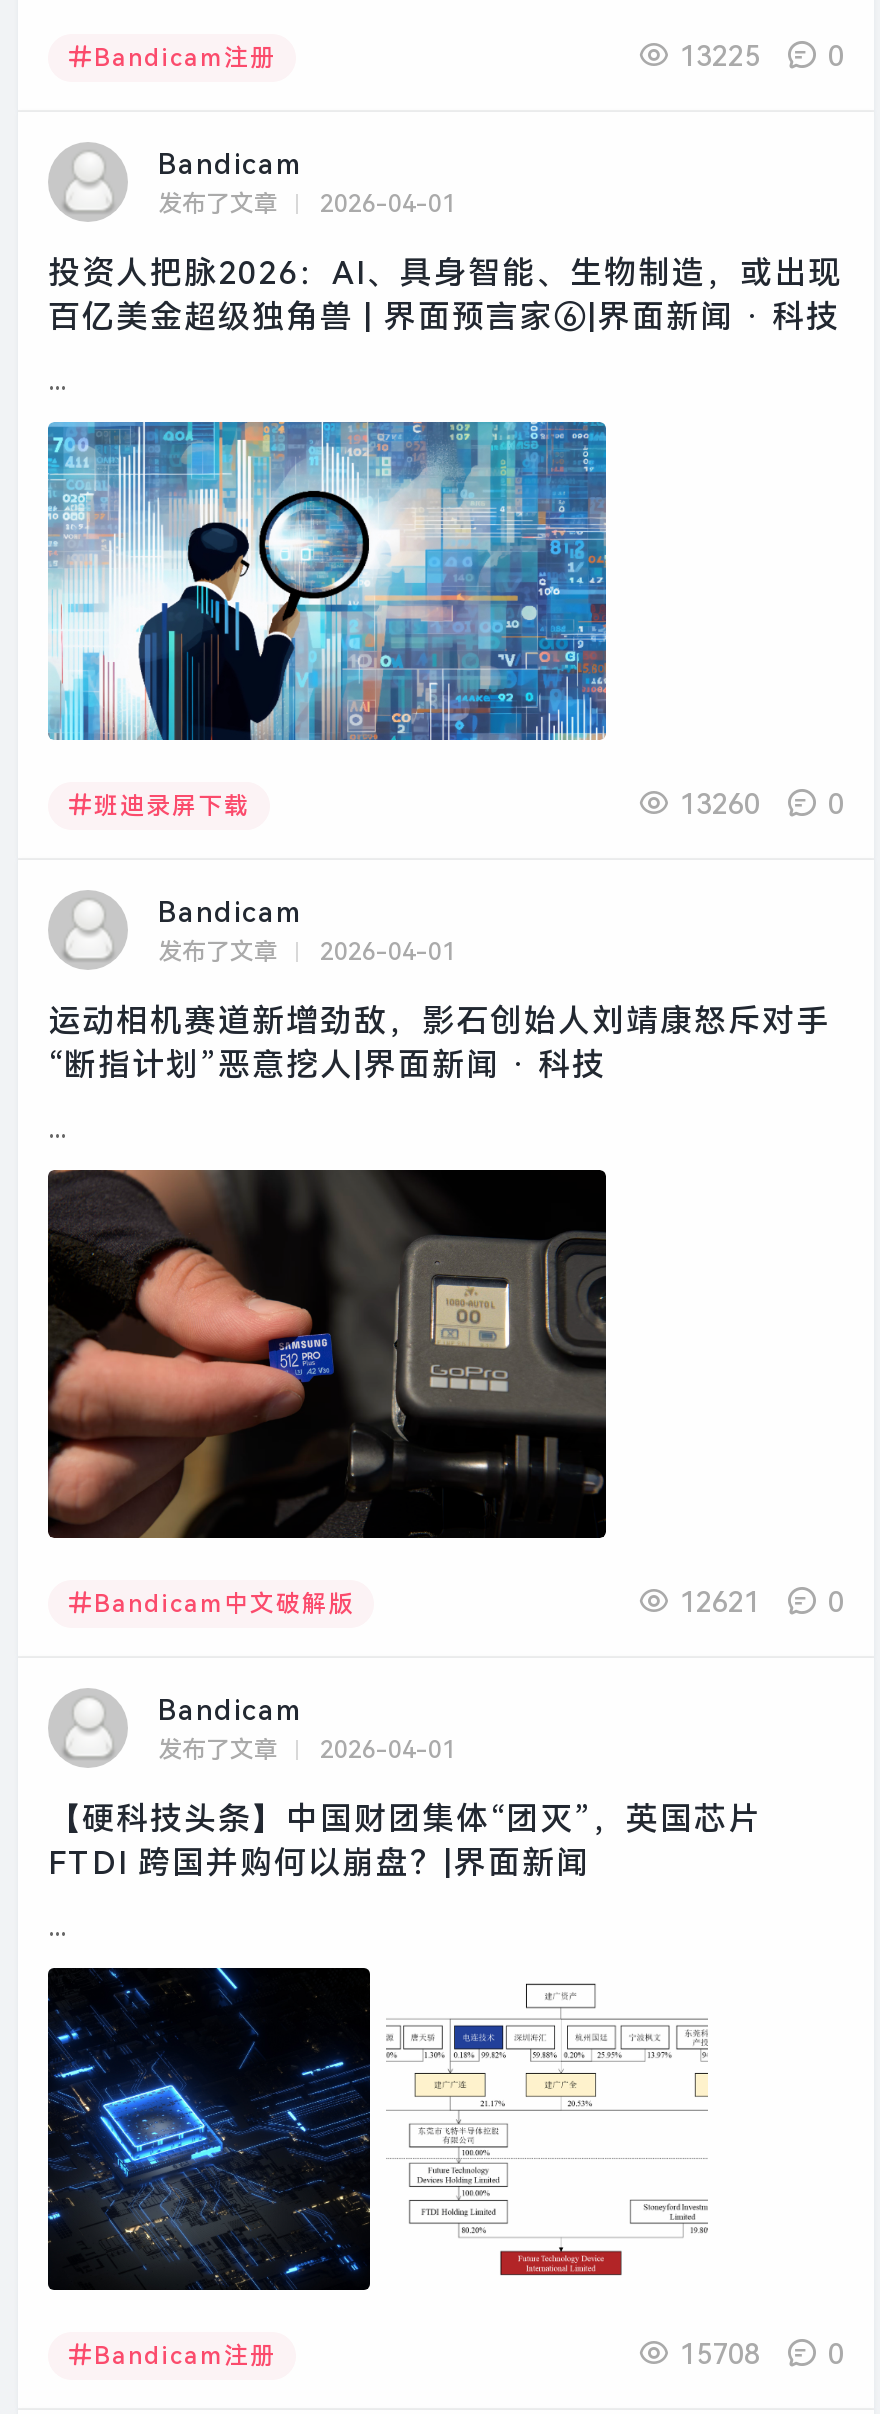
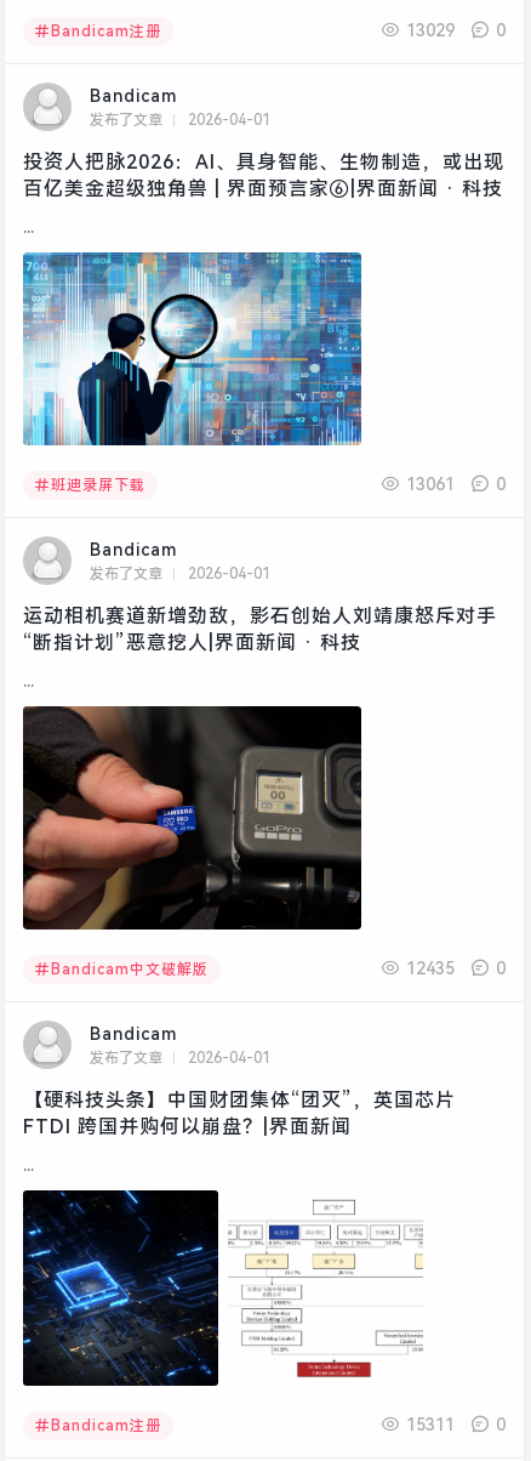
[680,39,760,71] 13225 -> [406,20,455,40] 13029
[680,788,760,820] 13260 -> [406,474,455,494] 13061
[680,1586,760,1618] 12621 -> [406,959,455,978] 12435
[680,2338,760,2370] 15708 -> [406,1415,455,1435] 15311

